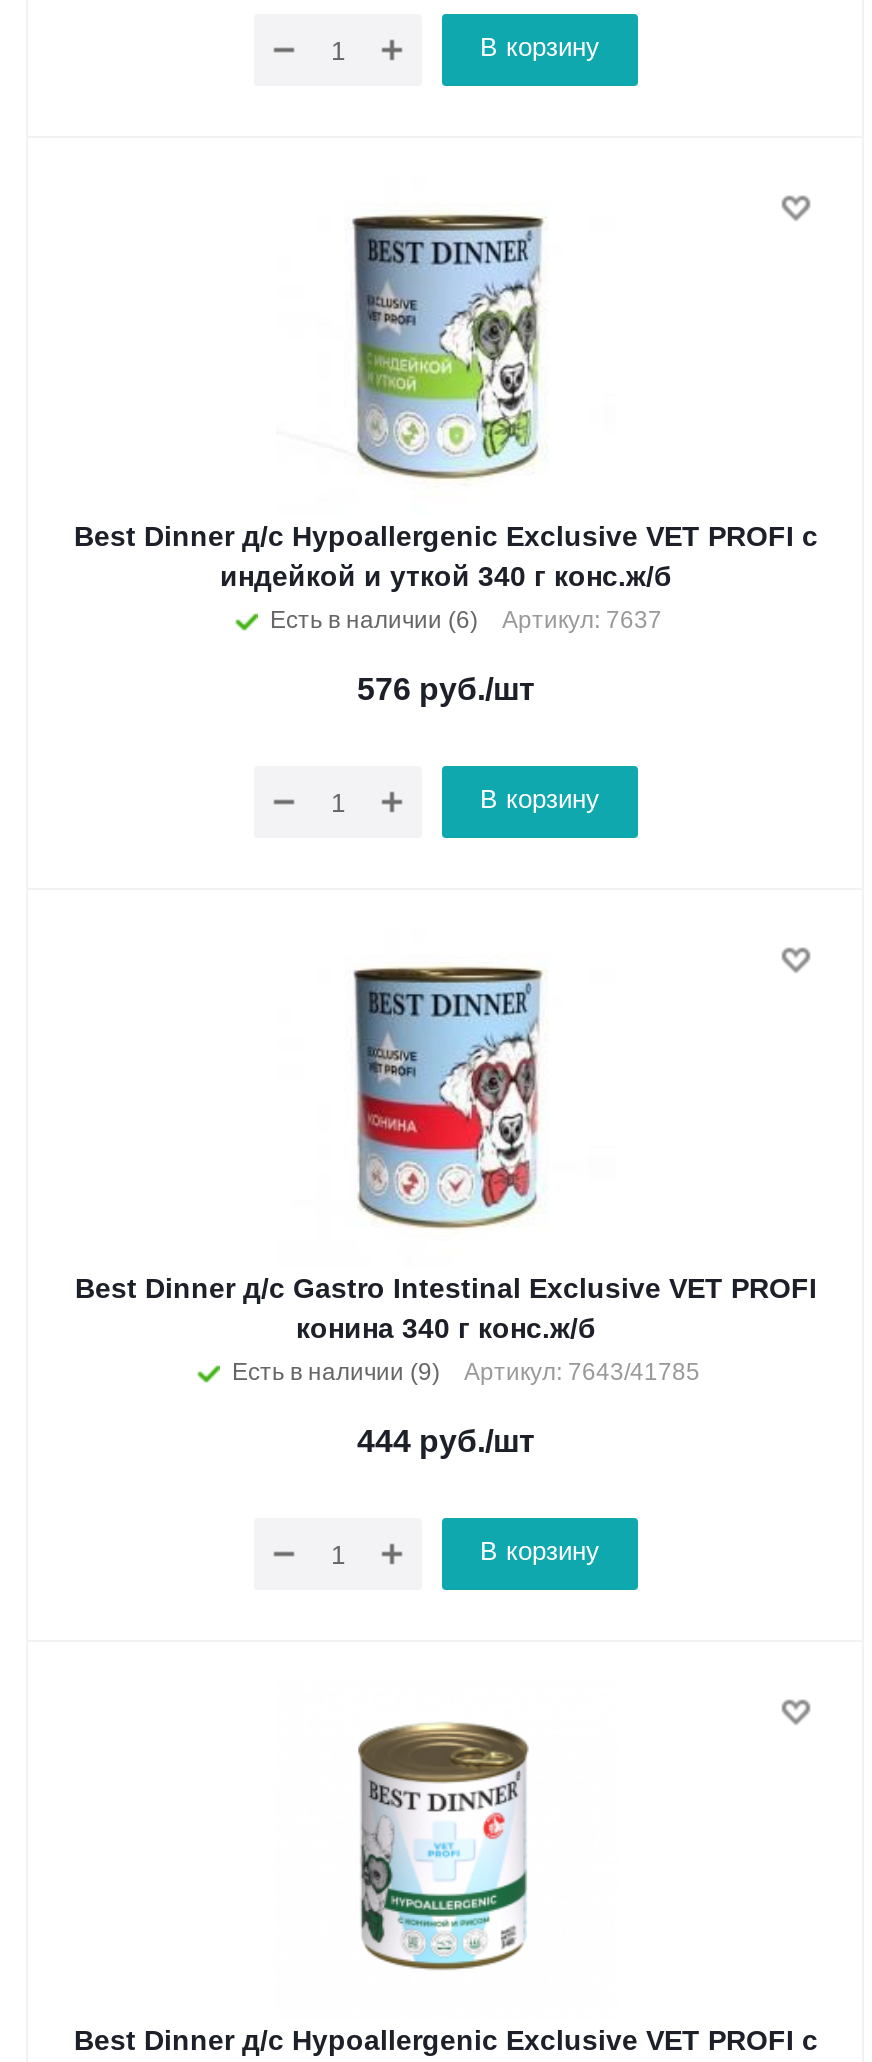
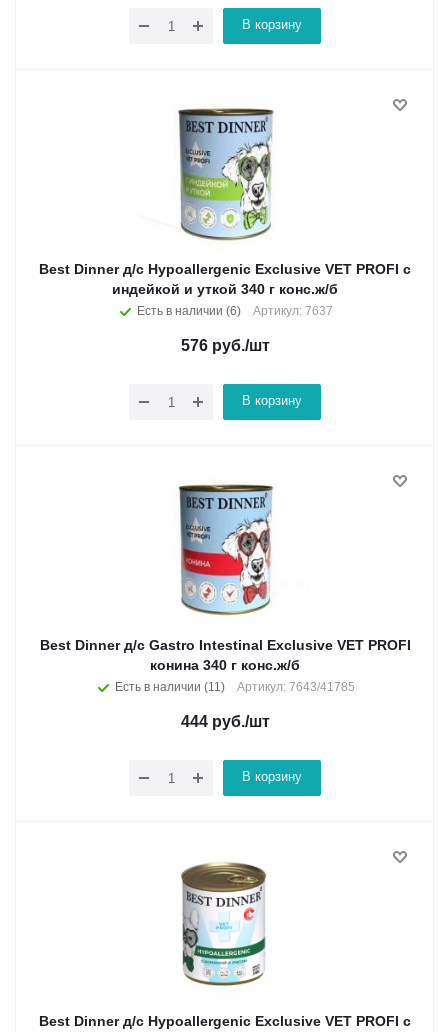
[232,1358,440,1386] Есть в наличии (9) -> [115,680,225,694] Есть в наличии (11)

